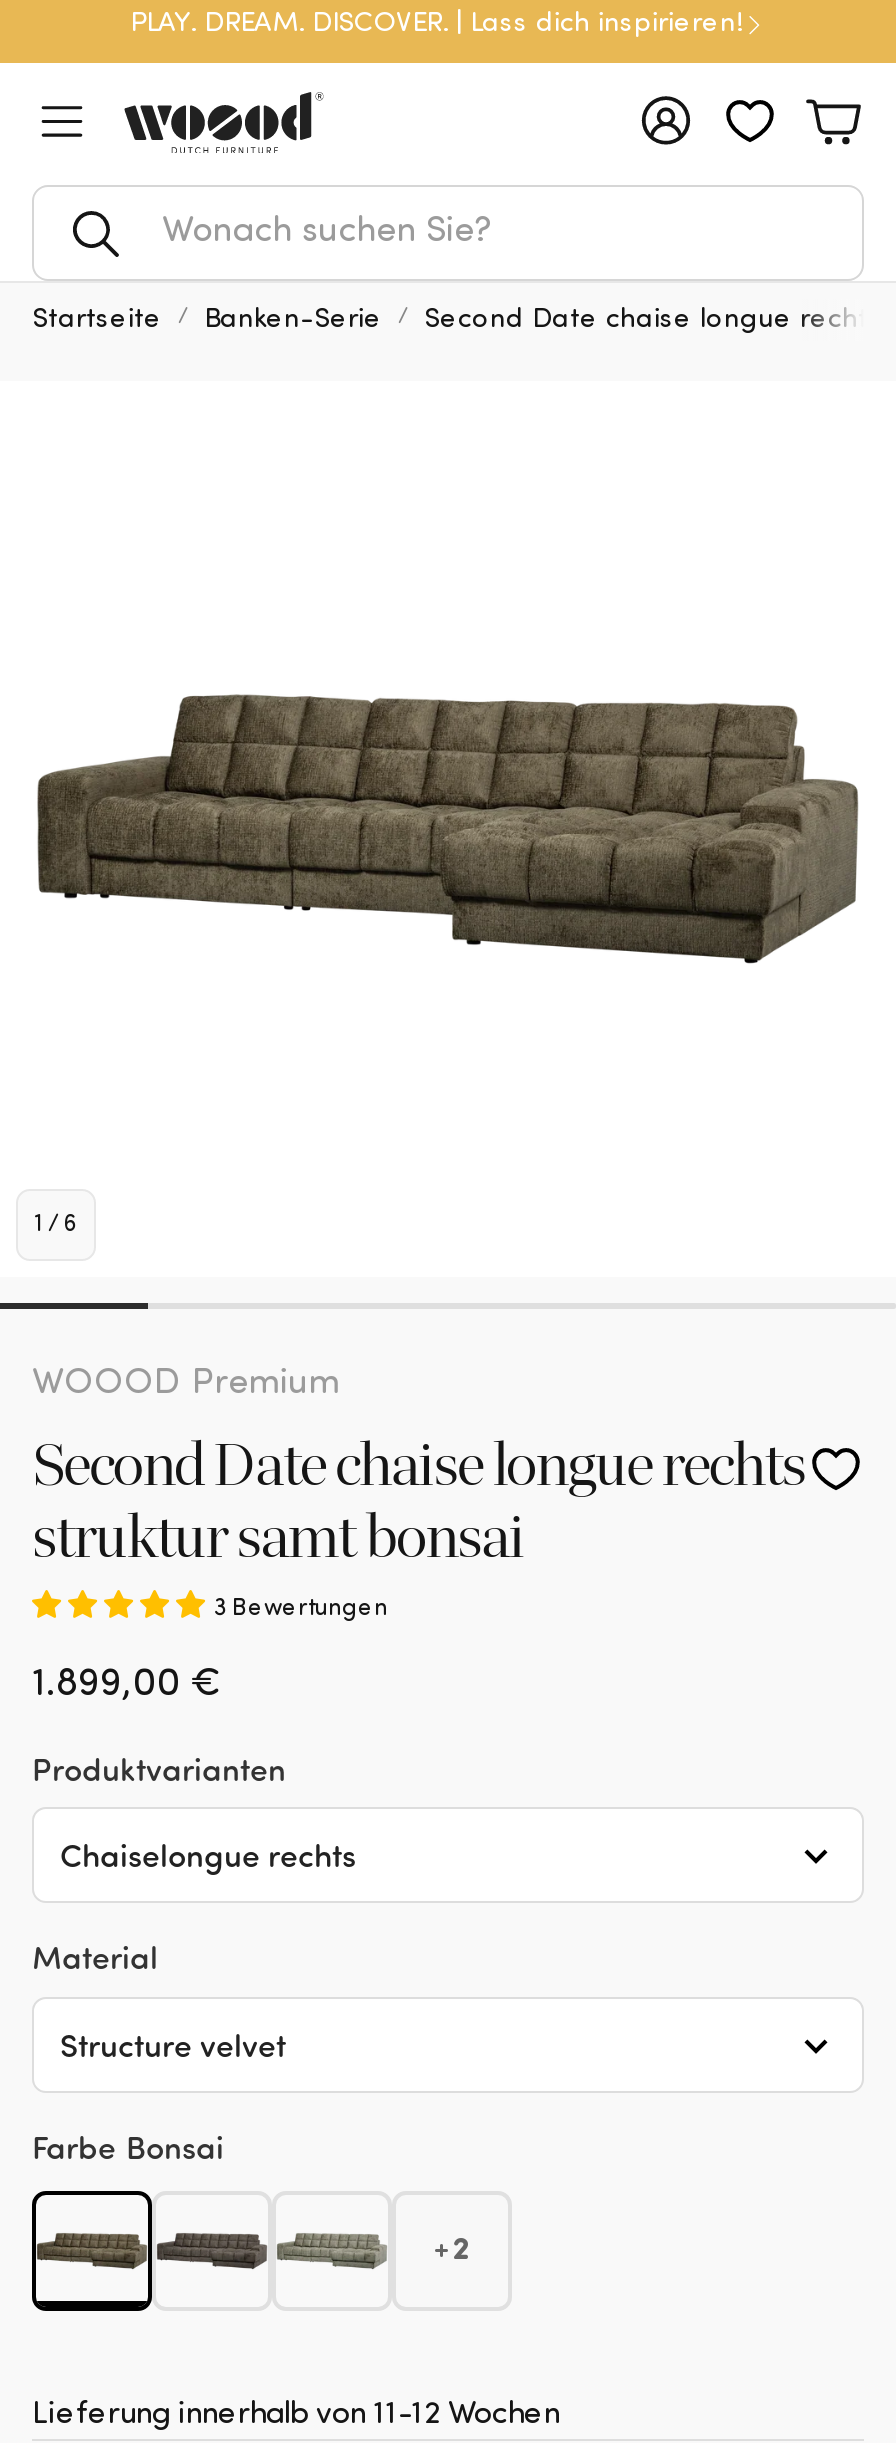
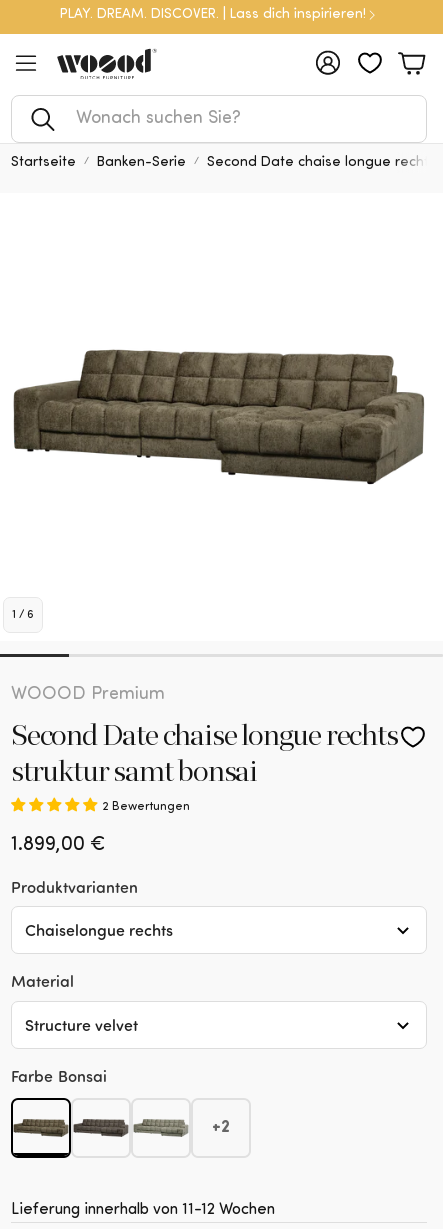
[214,1596,388,1620] 3 Bewertungen -> [102,800,190,812] 2 Bewertungen

